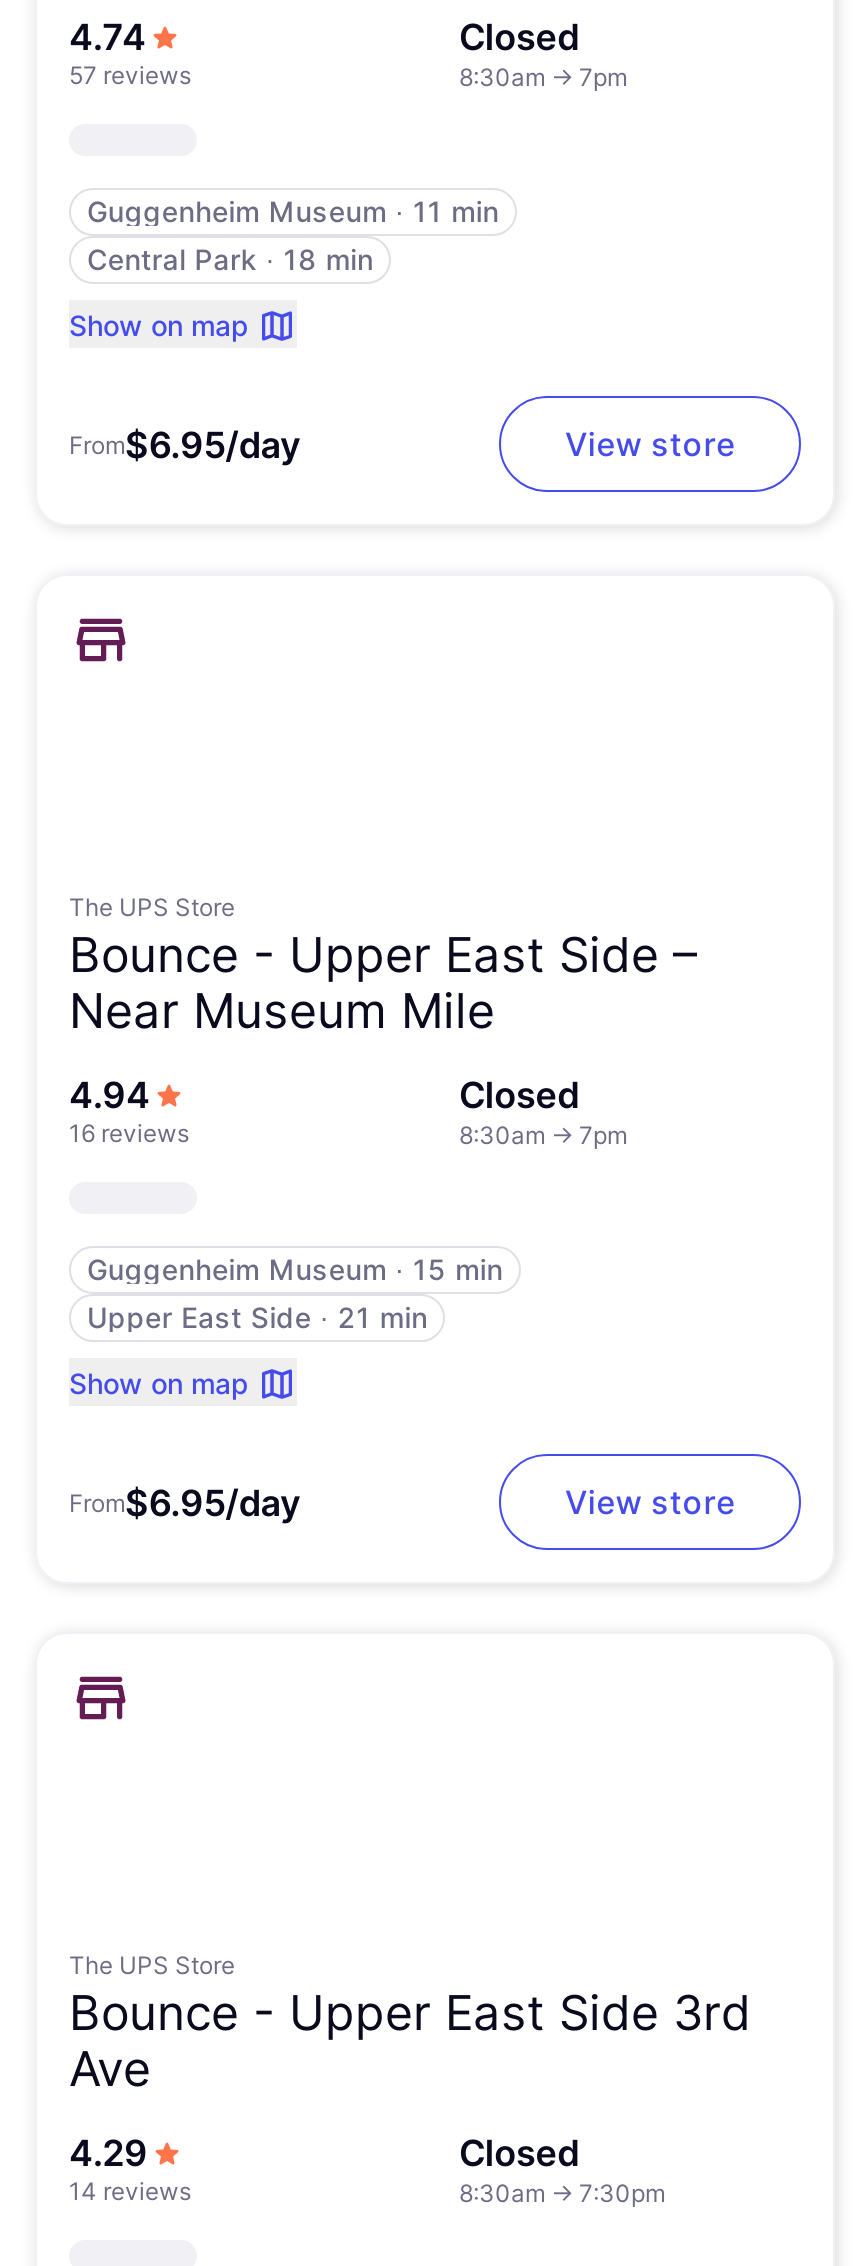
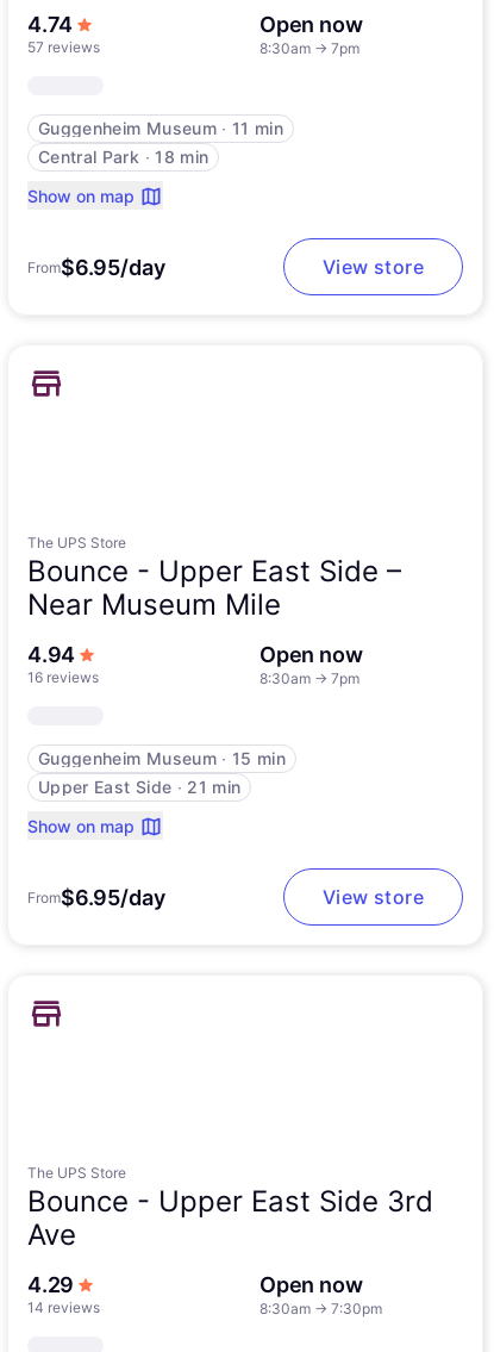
[459,16,579,58] Closed -> [259,12,363,37] Open now
[459,1074,579,1116] Closed -> [259,642,363,667] Open now
[459,2132,579,2174] Closed -> [259,1272,363,1297] Open now

